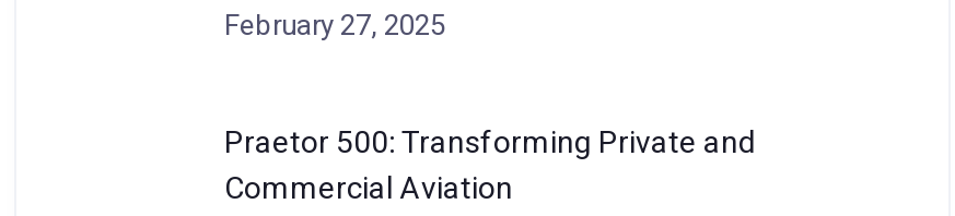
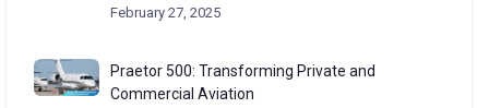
none -> [33,58,100,97] [image]

